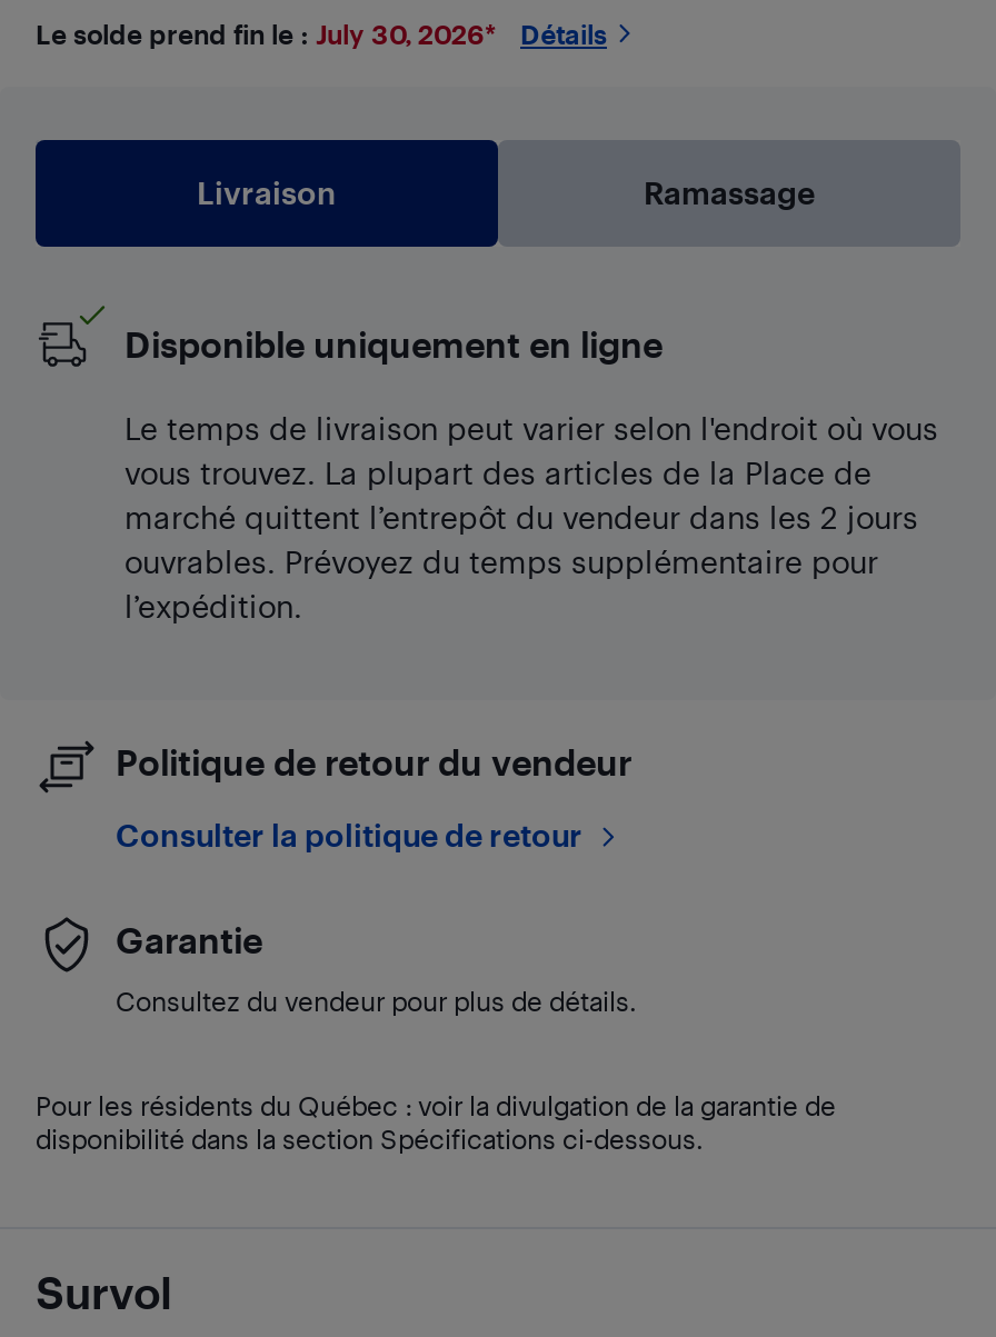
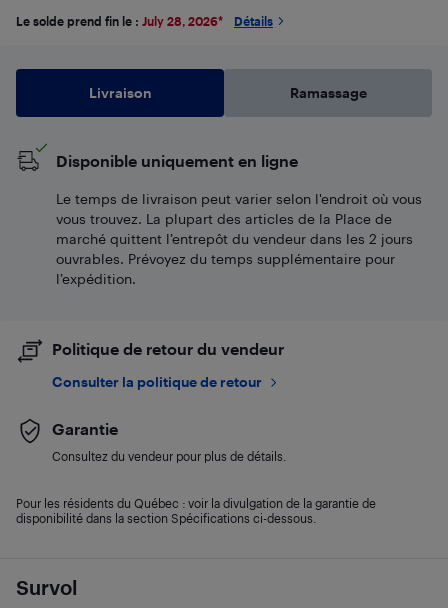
[36,18,496,49] Le solde prend fin le : July 30, 2026* -> [16,14,223,28] Le solde prend fin le : July 28, 2026*

